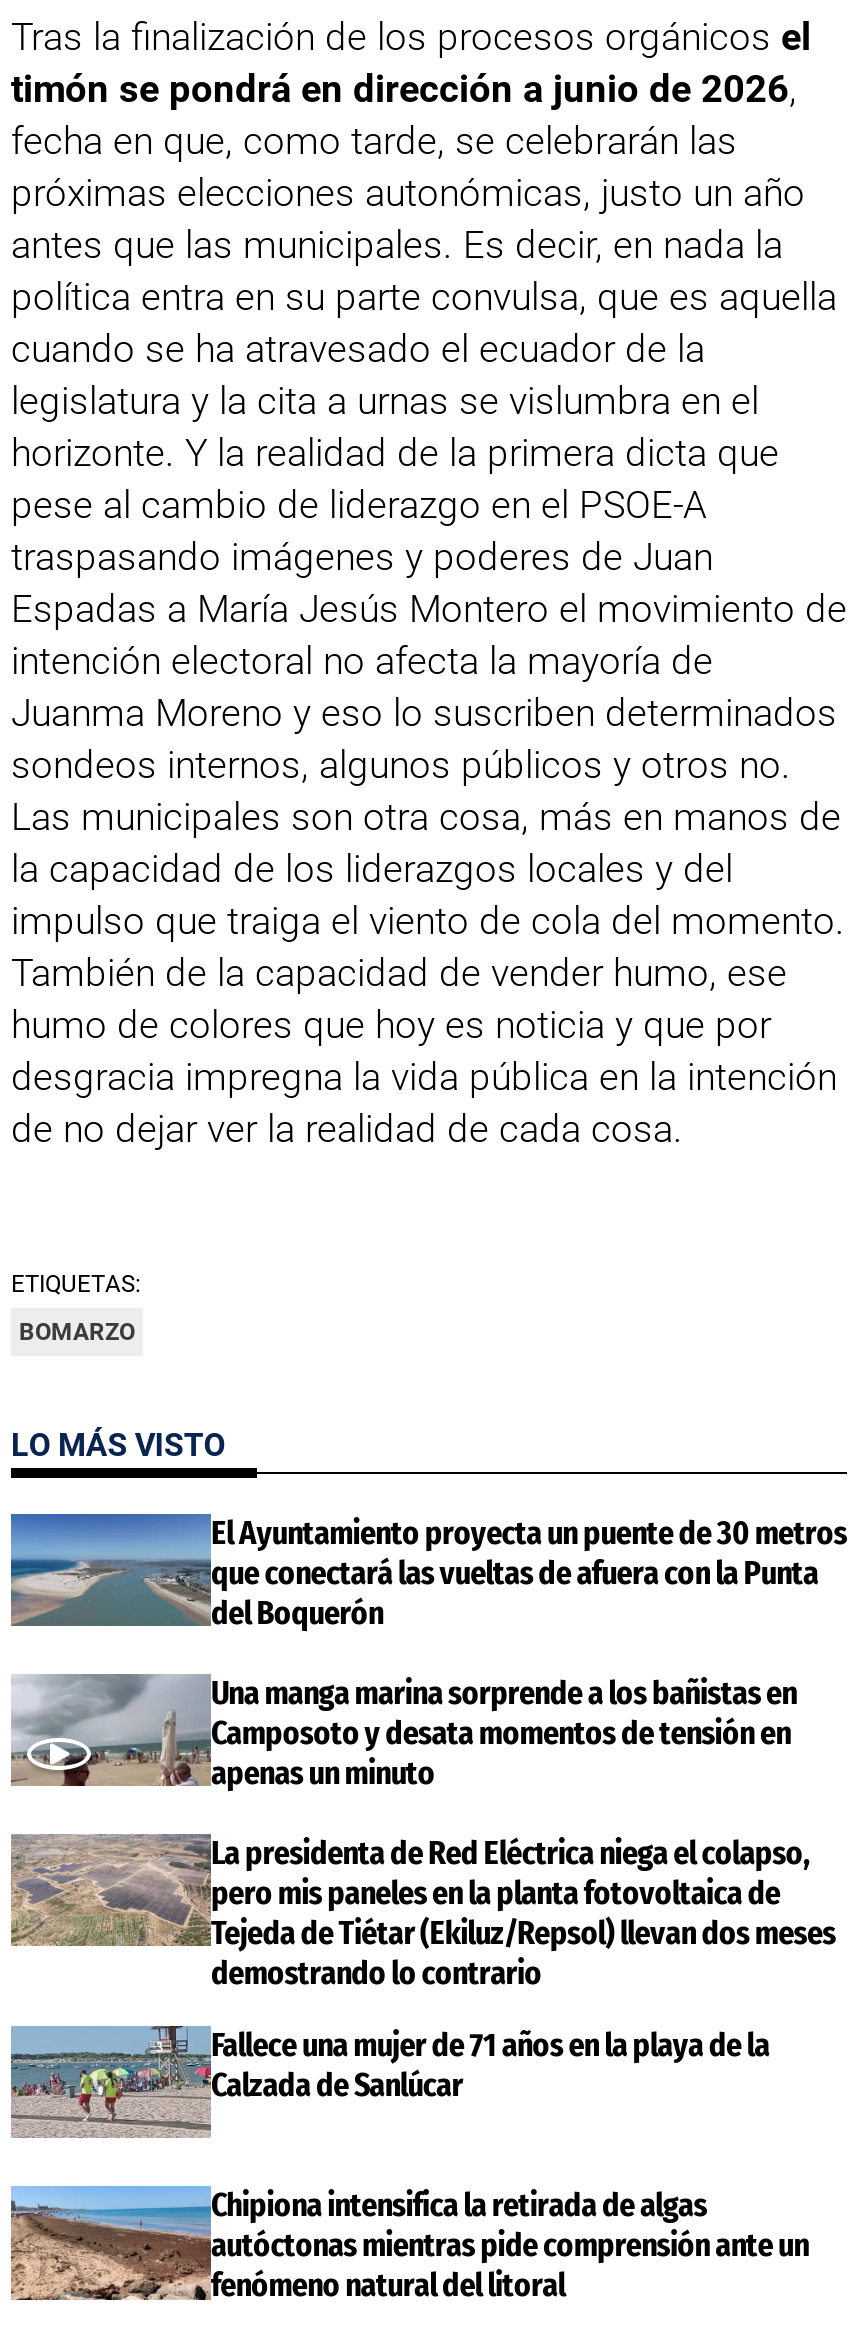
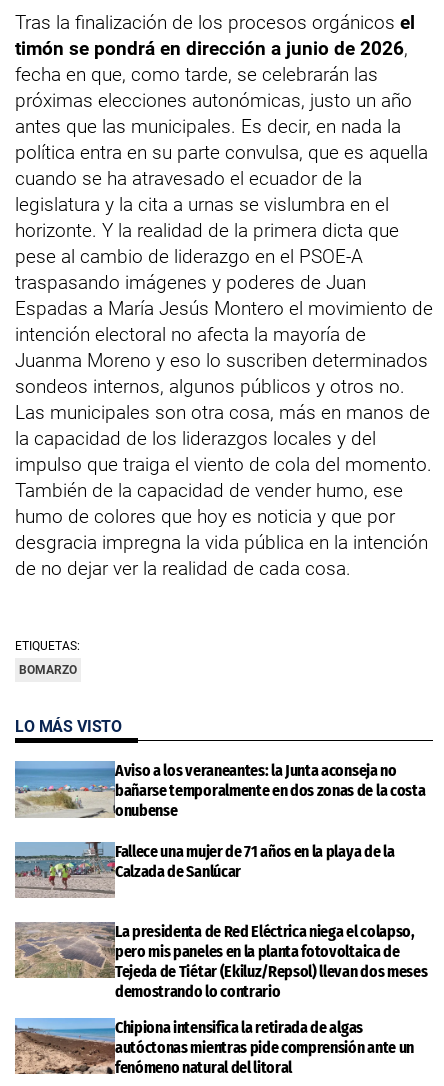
[9,1513,847,1631] [image] | El Ayuntamiento proyecta un puente de 30 metros | que conectará las vueltas de afuera con la Punta | del Boquerón -> [15,761,425,820] [image] | Aviso a los veraneantes: la Junta aconseja no | bañarse temporalmente en dos zonas de la costa | onubense
[13,1672,183,1786] [image] -> [15,842,101,898] [image]
[211,1673,797,1791] Una manga marina sorprende a los bañistas en | Camposoto y desata momentos de tensión en | apenas un minuto -> none
moved [211,2026,770,2104] -> [115,842,394,881]: Fallece una mujer de 71 años en la playa de la | Calzada de Sanlúcar

